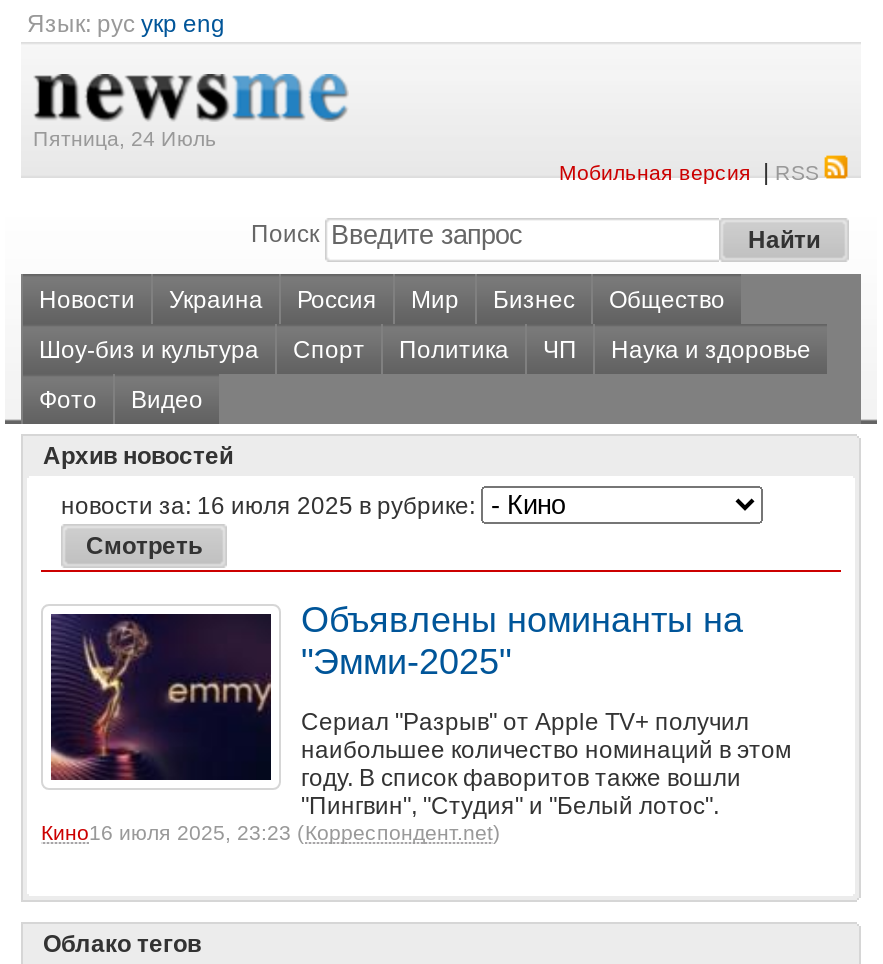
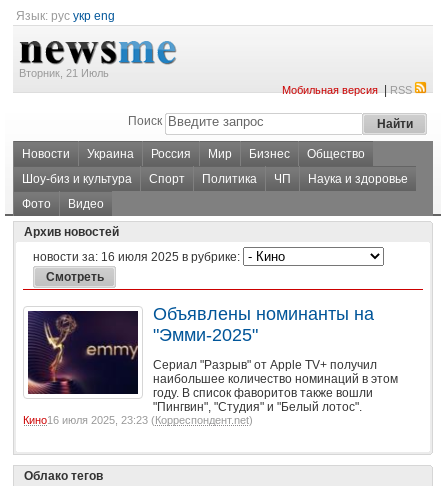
[33,126,217,150] Пятница, 24 Июль -> [19,67,109,79] Вторник, 21 Июль

